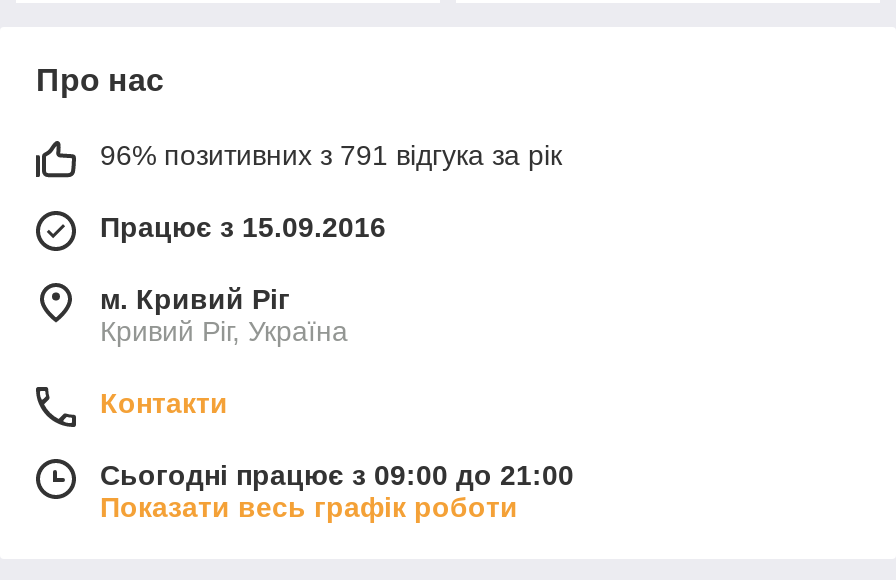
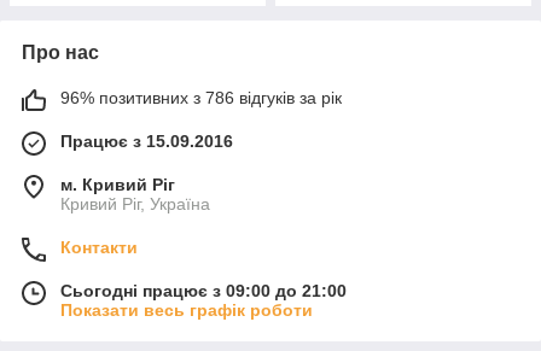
[100,139,562,171] 96% позитивних з 791 відгука за рік -> [60,88,342,107] 96% позитивних з 786 відгуків за рік

